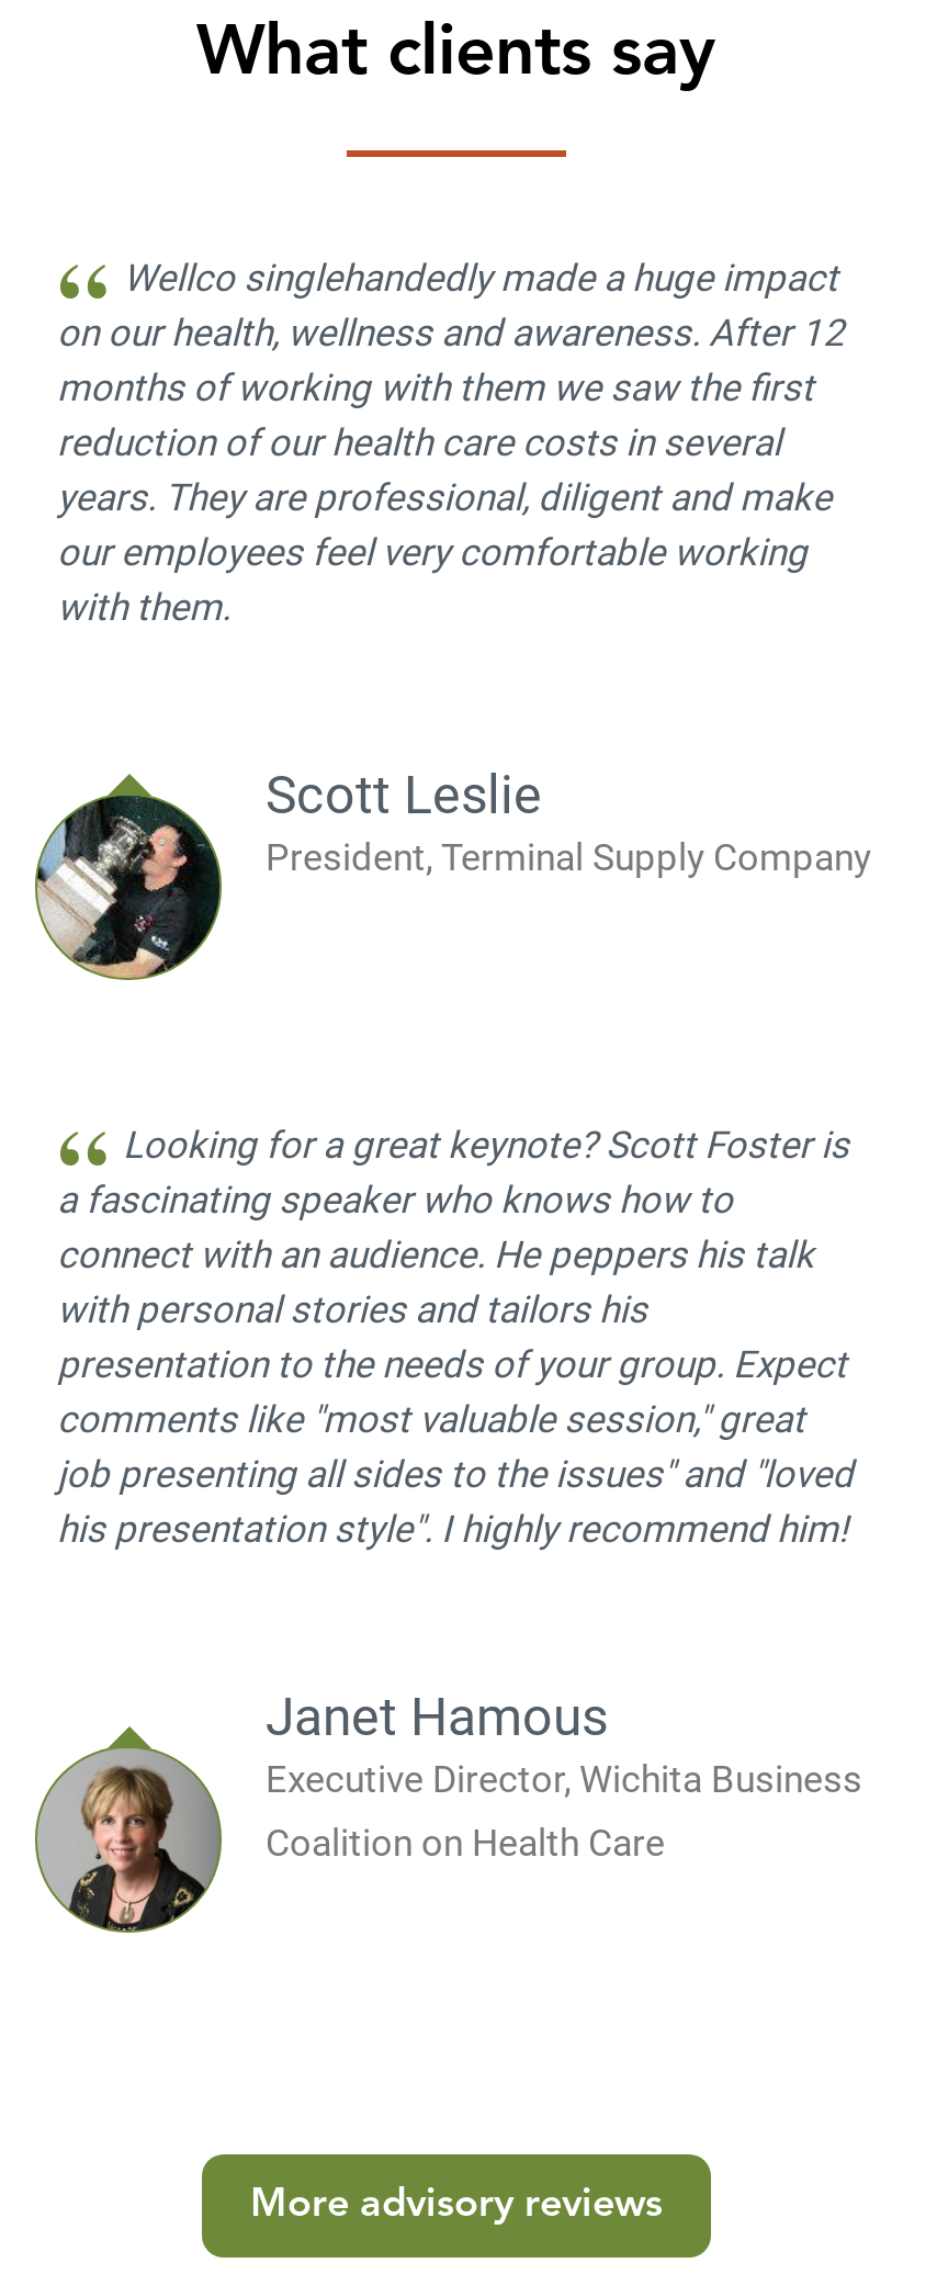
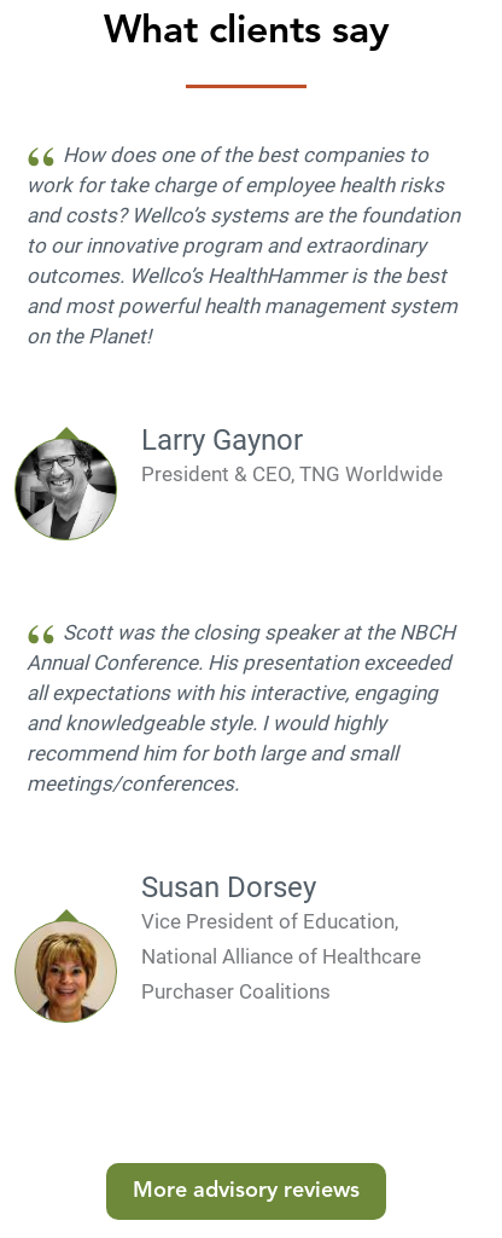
[57,256,845,629] Wellco singlehandedly made a huge impact | on our health, wellness and awareness. After 12 | months of working with them we saw the first | reduction of our health care costs in several | years. They are professional, diligent and make | our employees feel very comfortable working | with them. -> [27,142,460,348] How does one of the best companies to | work for take charge of employee health risks | and costs? Wellco’s systems are the foundation | to our innovative program and extraordinary | outcomes. Wellco’s HealthHammer is the best | and most powerful health management system | on the Planet!
[35,765,871,979] [image] | Scott Leslie | President, Terminal Supply Company -> [14,423,443,540] [image] | Larry Gaynor | President & CEO, TNG Worldwide
[57,1123,854,1551] Looking for a great keynote? Scott Foster is | a fascinating speaker who knows how to | connect with an audience. He peppers his talk | with personal stories and tailors his | presentation to the needs of your group. Expect | comments like "most valuable session," great | job presenting all sides to the issues" and "loved | his presentation style". I highly recommend him! -> [27,620,455,795] Scott was the closing speaker at the NBCH | Annual Conference. His presentation exceeded | all expectations with his interactive, engaging | and knowledgeable style. I would highly | recommend him for both large and small | meetings/conferences.
[33,1687,862,1936] [image] | Janet Hamous | Executive Director, Wichita Business | Coalition on Health Care -> [13,870,421,1041] [image] | Susan Dorsey | Vice President of Education, | National Alliance of Healthcare | Purchaser Coalitions

